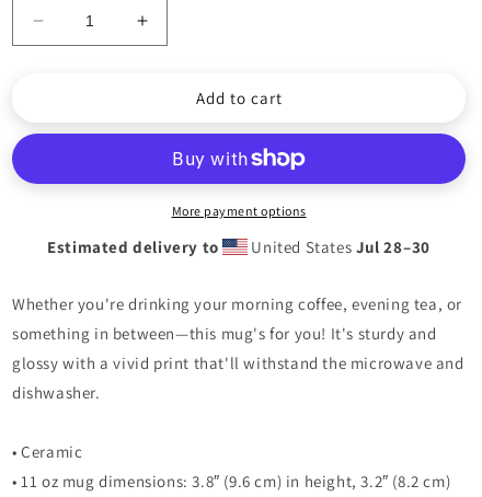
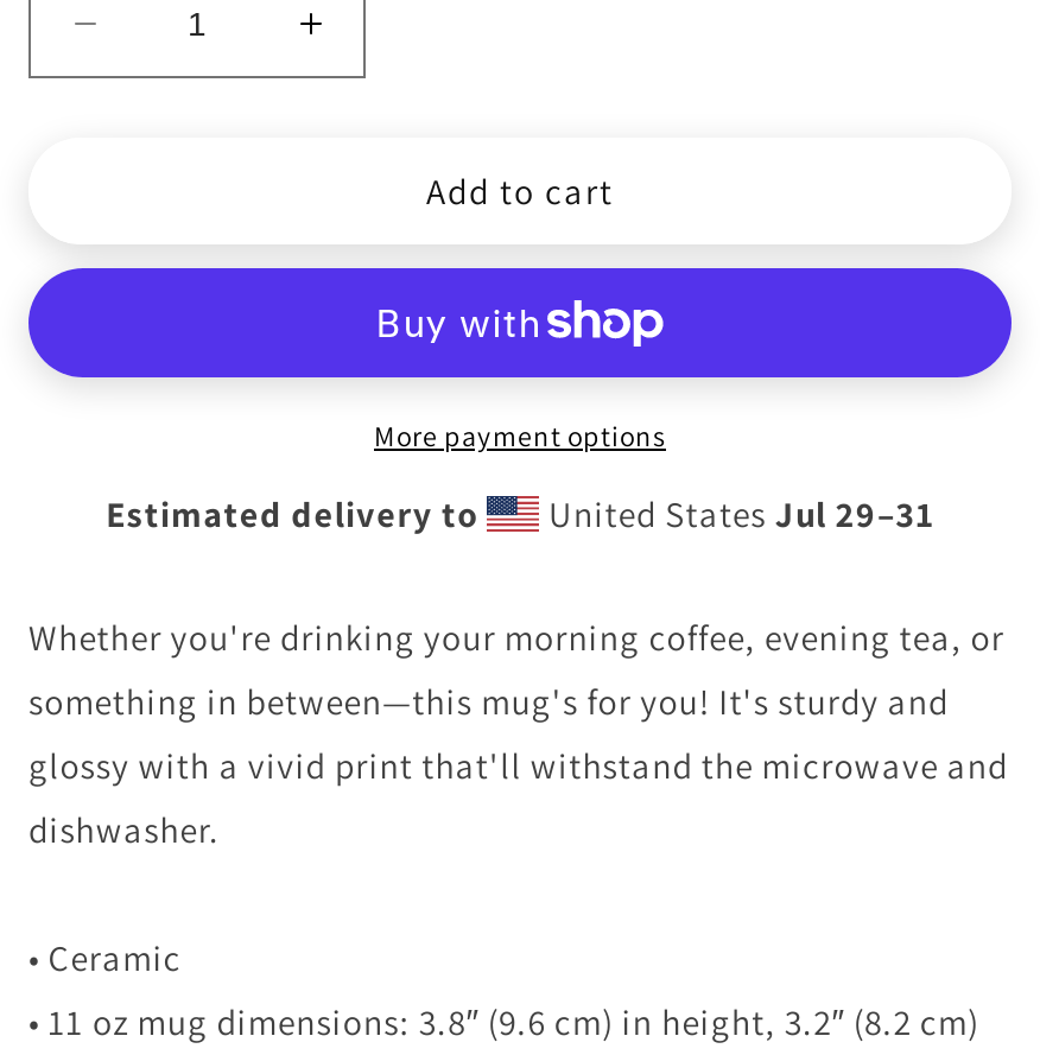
[247,236,430,257] United States Jul 28–30 -> [540,491,934,536] United States Jul 29–31

